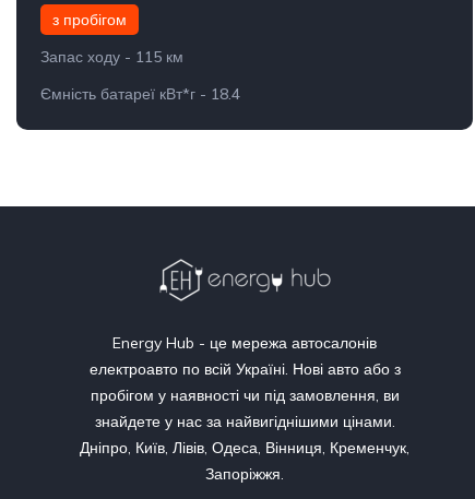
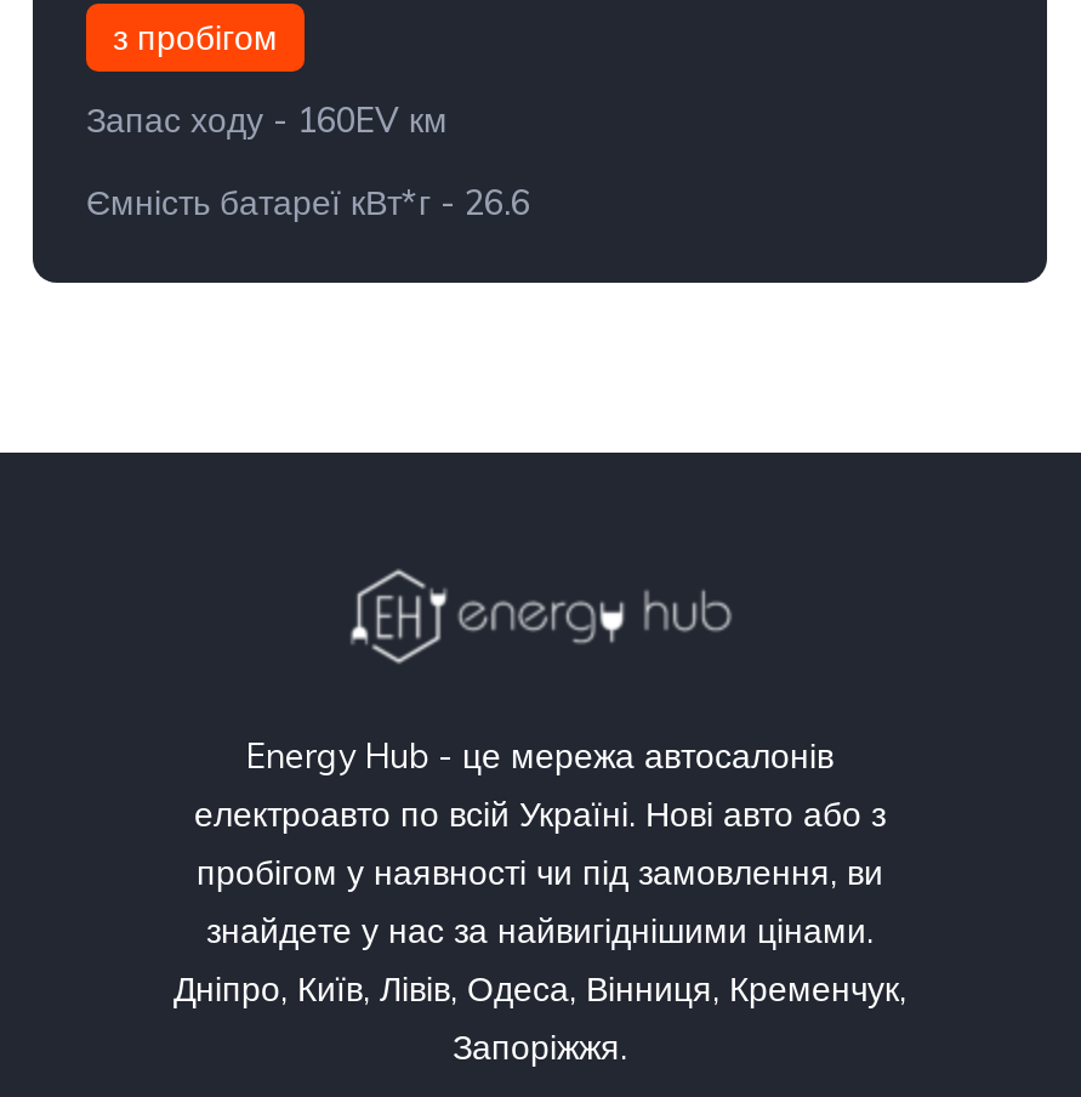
[40,47,183,66] Запас ходу - 115 км -> [86,98,448,142] Запас ходу - 160EV км
[40,84,240,104] Ємність батареї кВт*г - 18.4 -> [86,181,530,224] Ємність батареї кВт*г - 26.6

